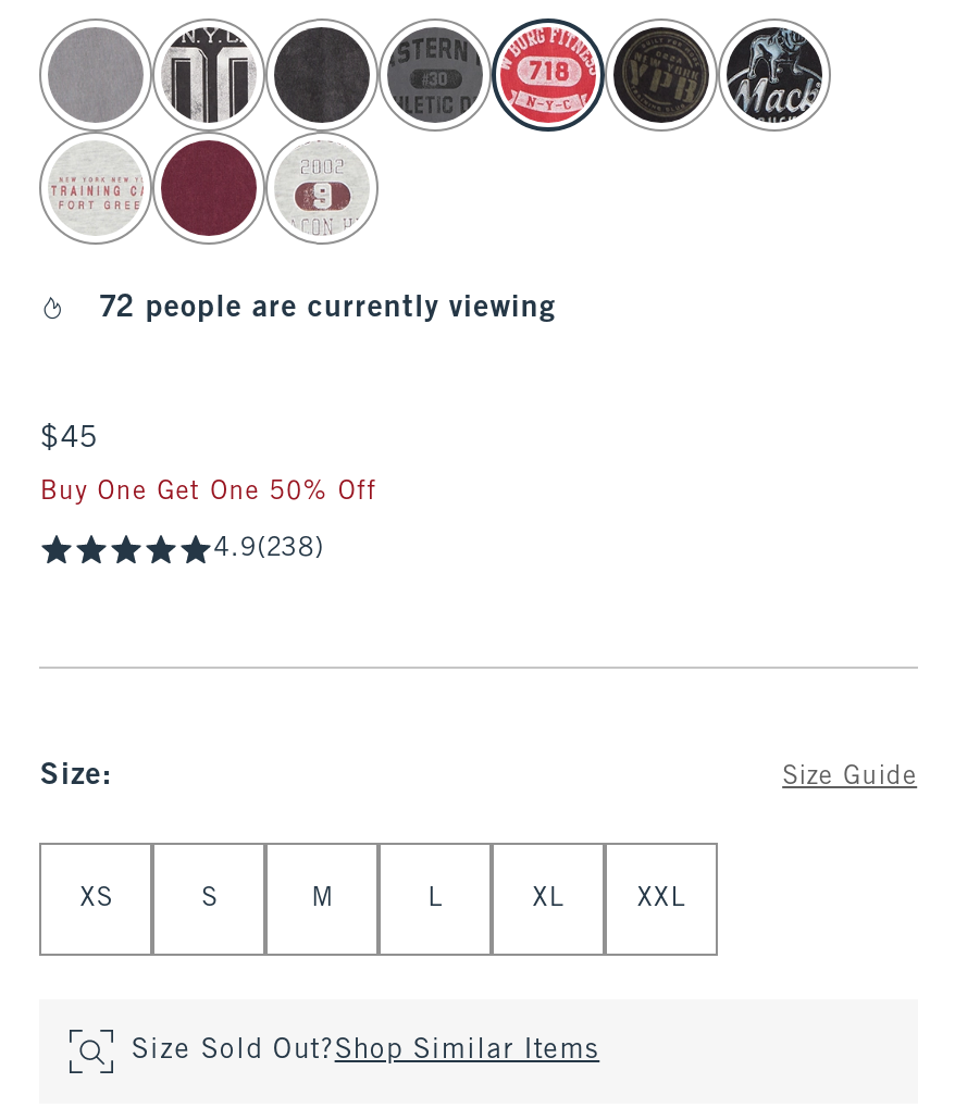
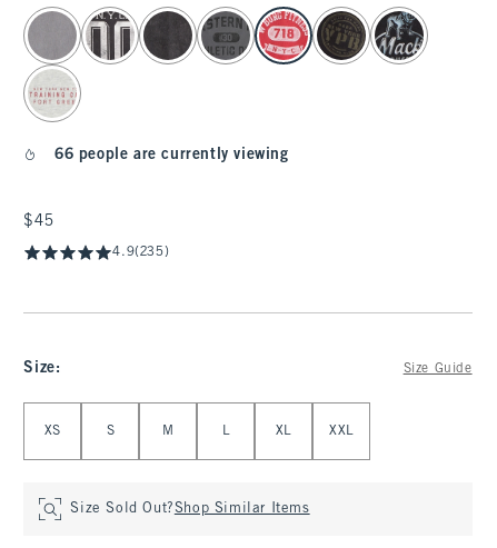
[150,129,381,247] [image] -> none
[100,295,556,323] 72 people are currently viewing -> [54,148,289,162] 66 people are currently viewing
[40,480,377,562] Buy One Get One 50% Off | 4.9(238) -> [113,246,169,259] 4.9(235)

